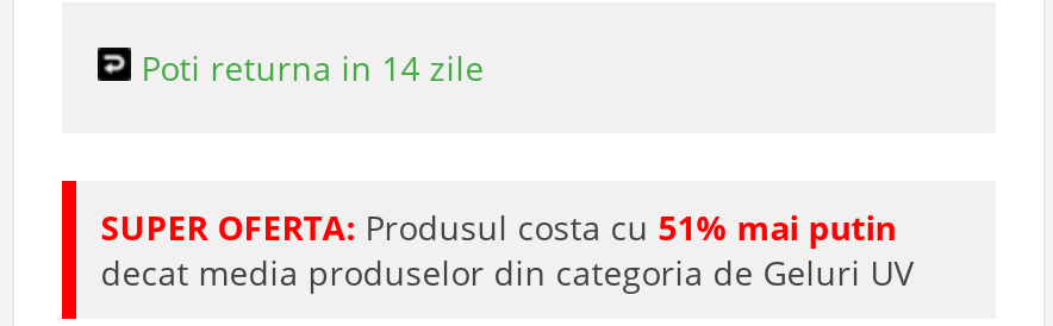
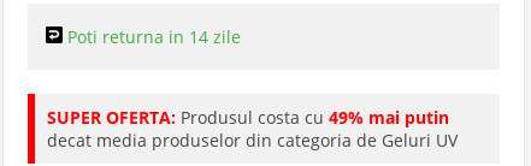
[101,205,896,250] SUPER OFERTA: Produsul costa cu 51% mai putin -> [47,106,449,129] SUPER OFERTA: Produsul costa cu 49% mai putin

